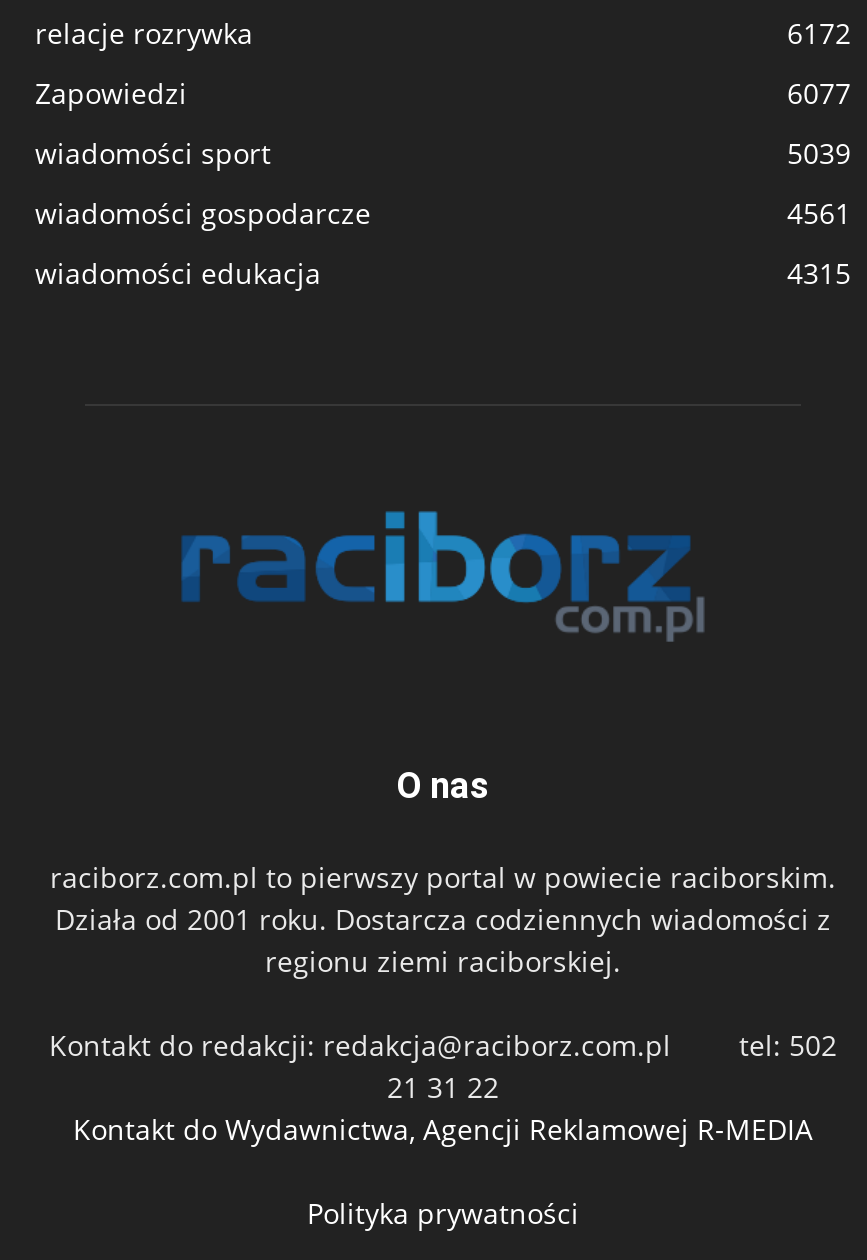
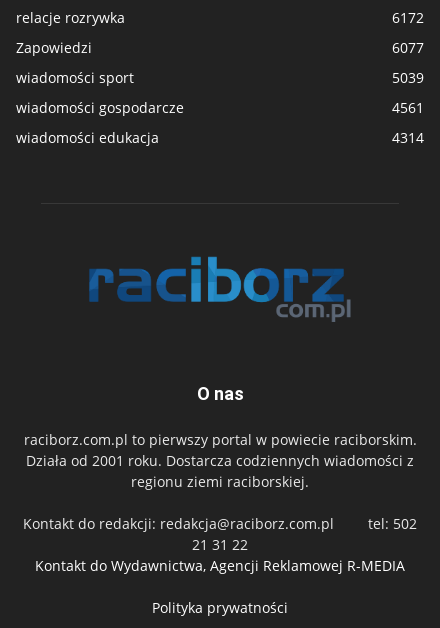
[787,253,851,291] 4315 -> [392,127,424,146] 4314

